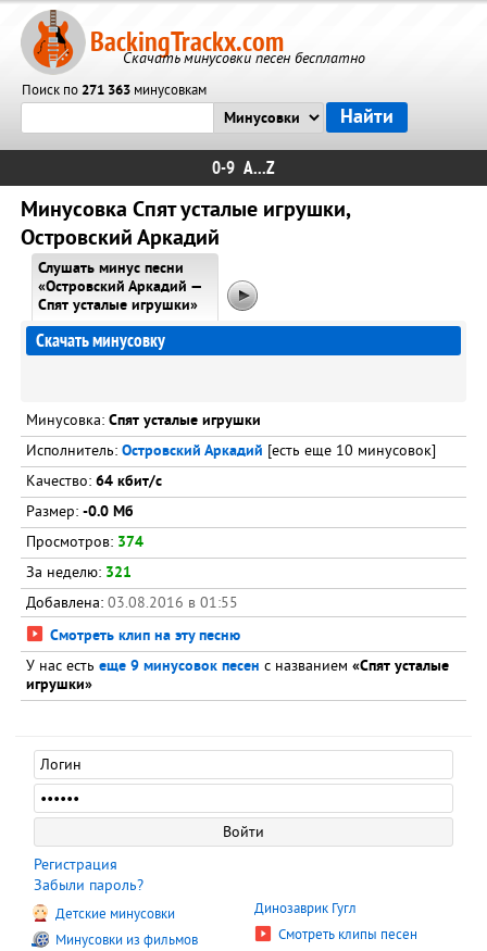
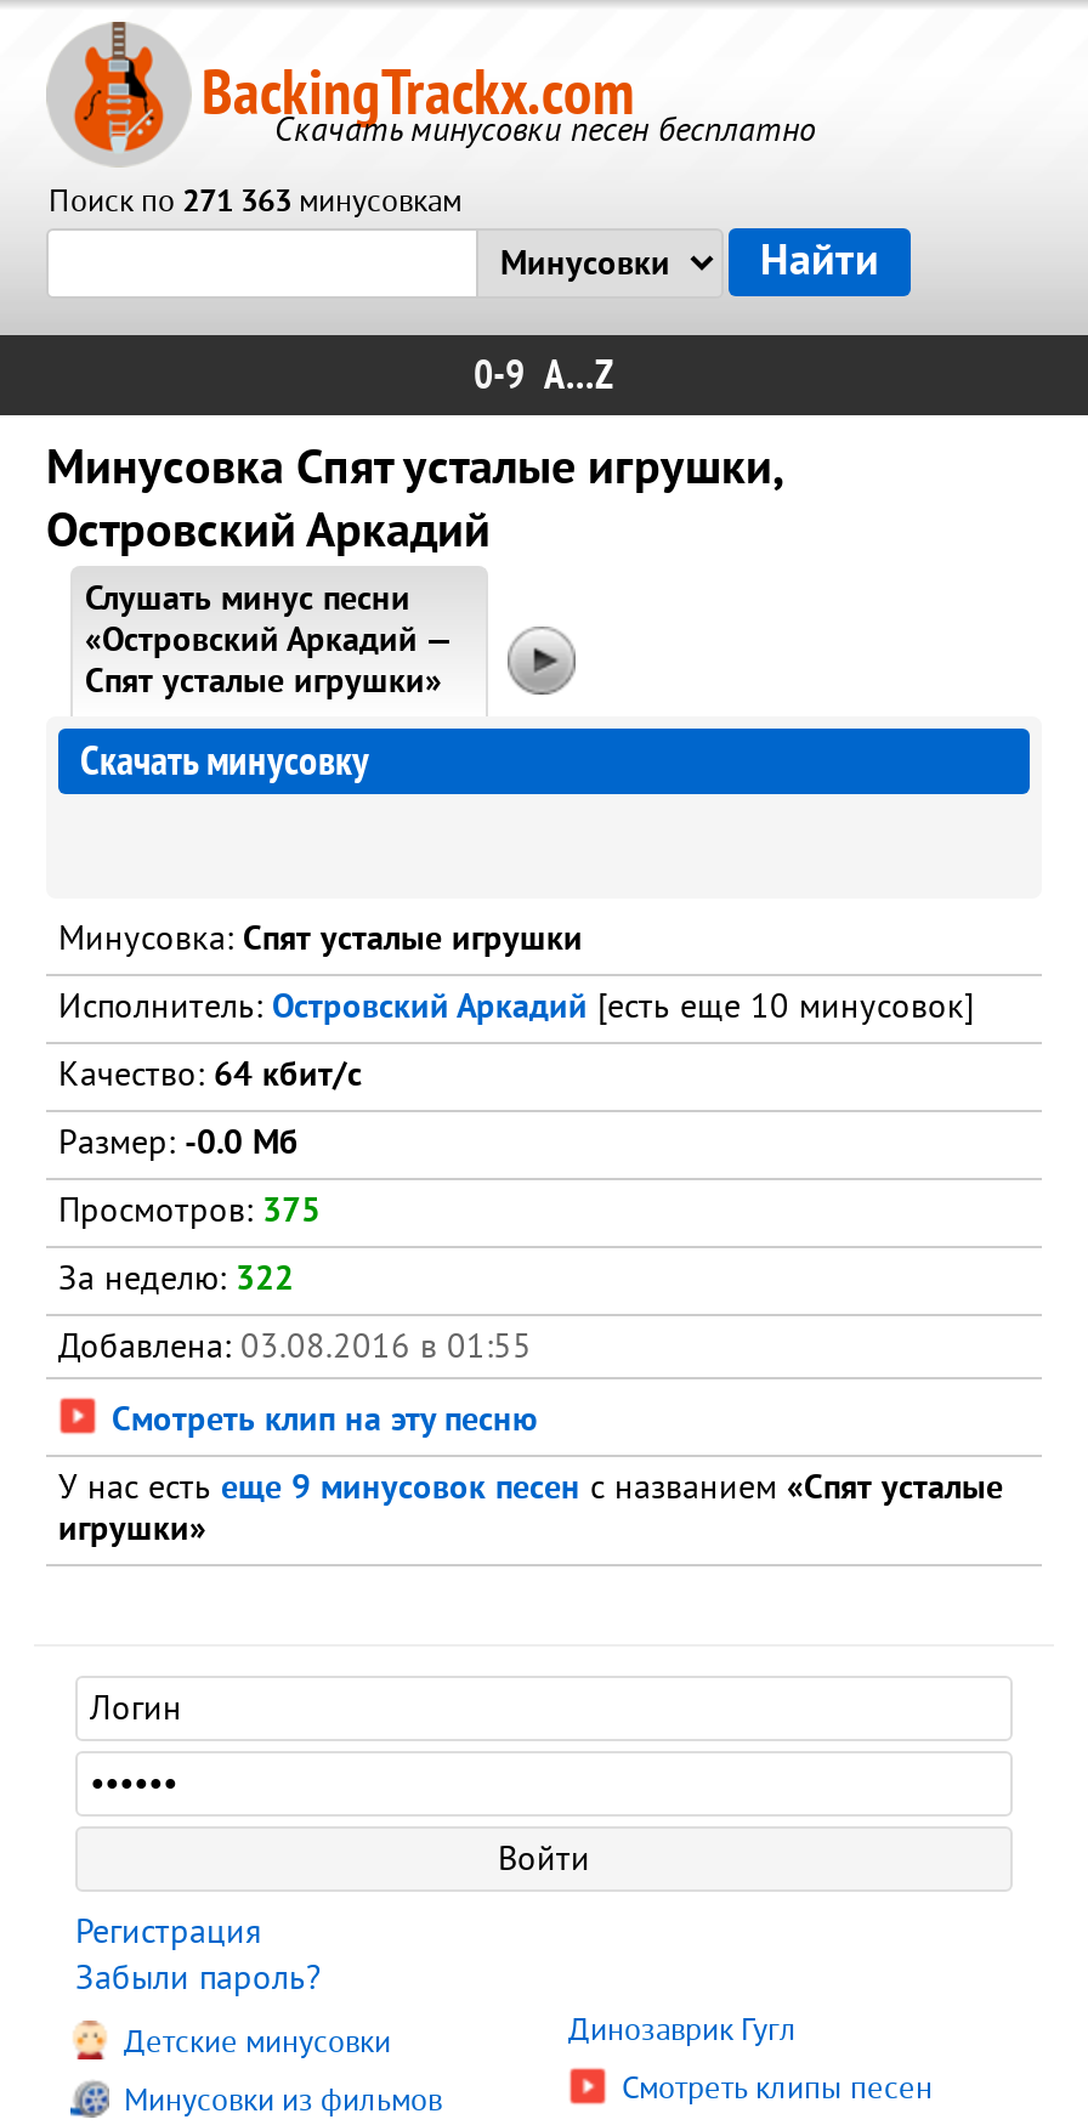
[26,534,143,552] Просмотров: 374 -> [58,1192,321,1234] Просмотров: 375
[26,564,132,583] За неделю: 321 -> [58,1260,294,1302] За неделю: 322

